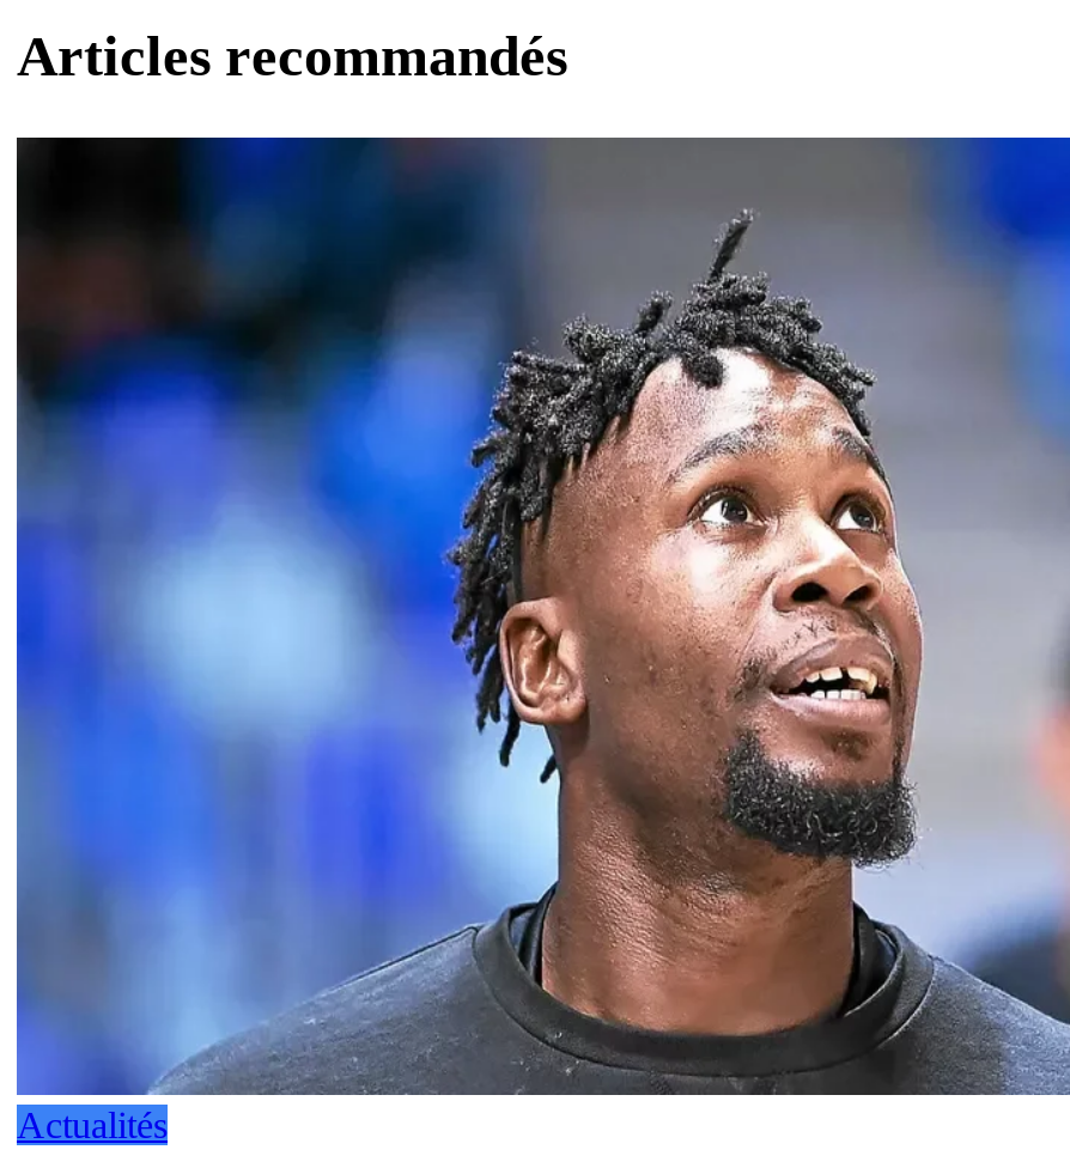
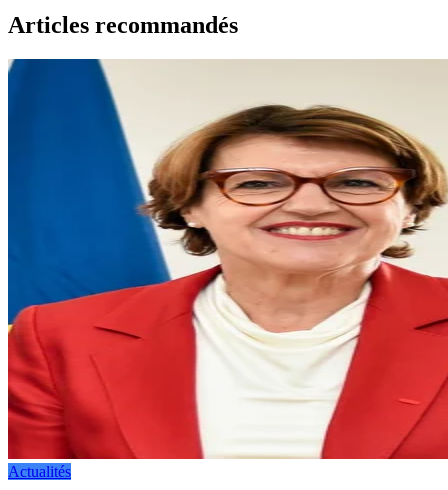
[14,135,1063,1097] [image] -> [7,58,445,460] [image]

